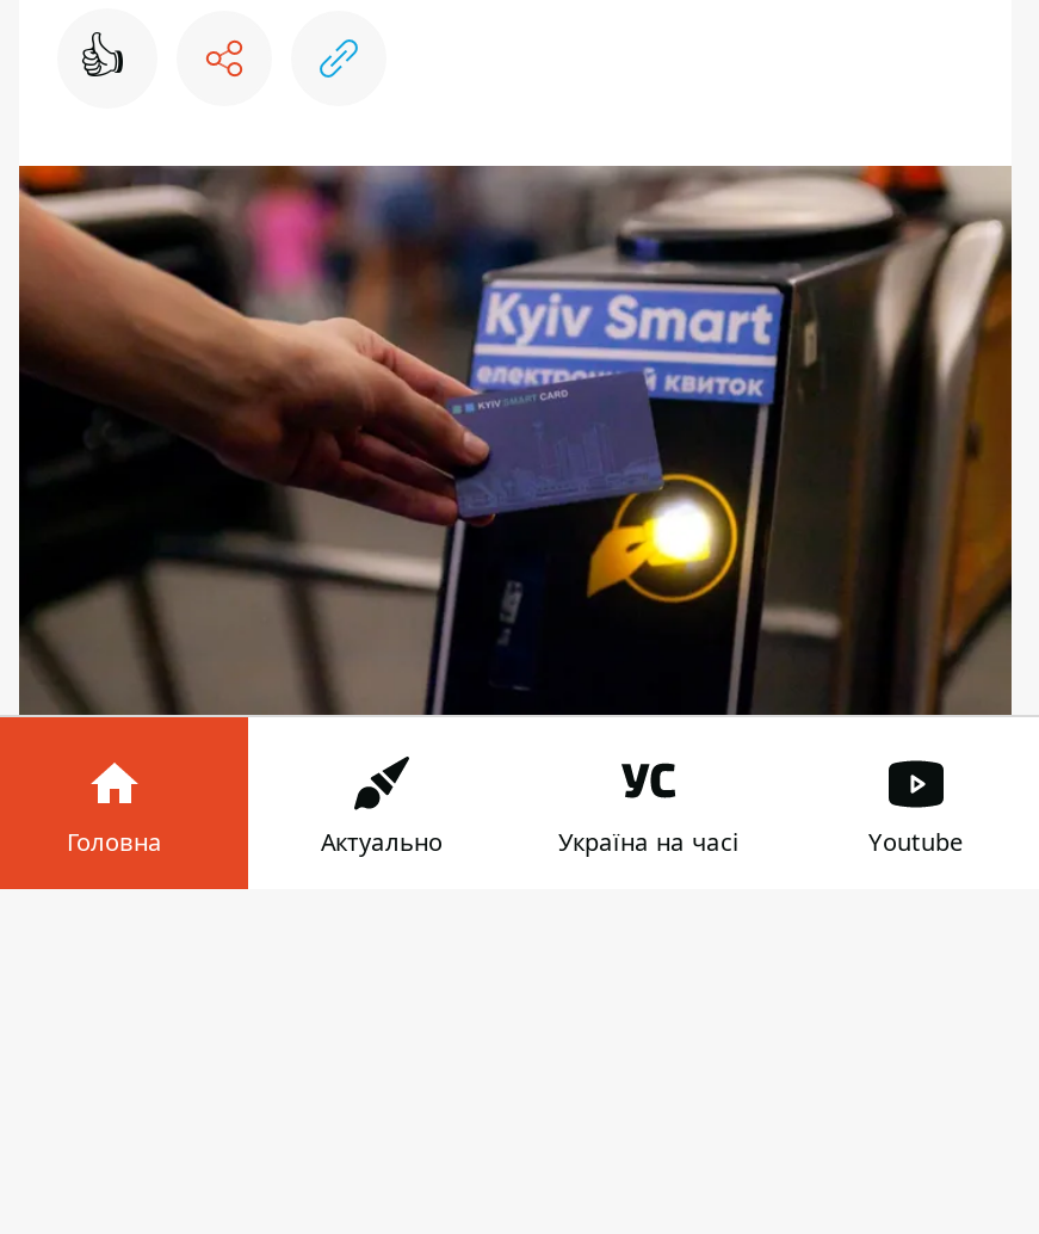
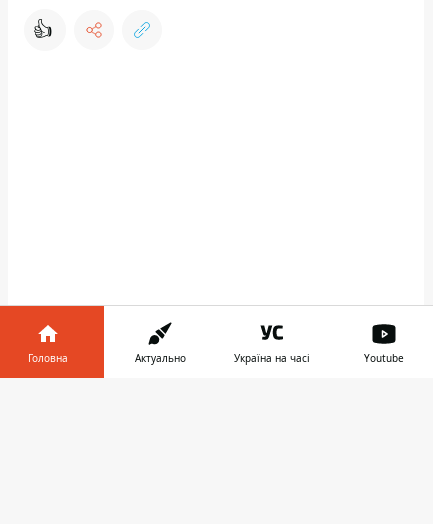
[17,163,1014,717] [image] -> none

